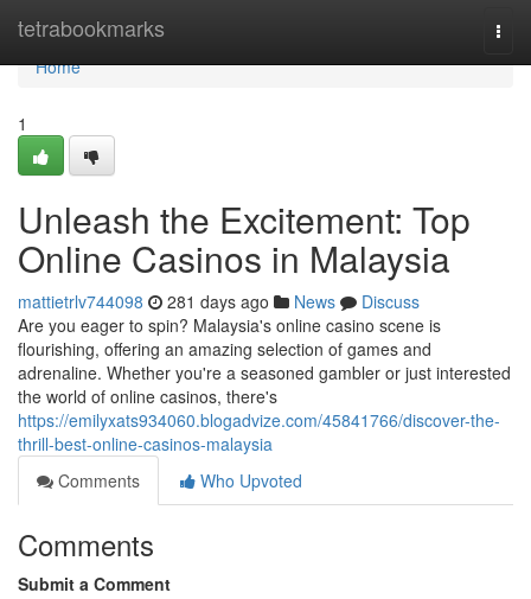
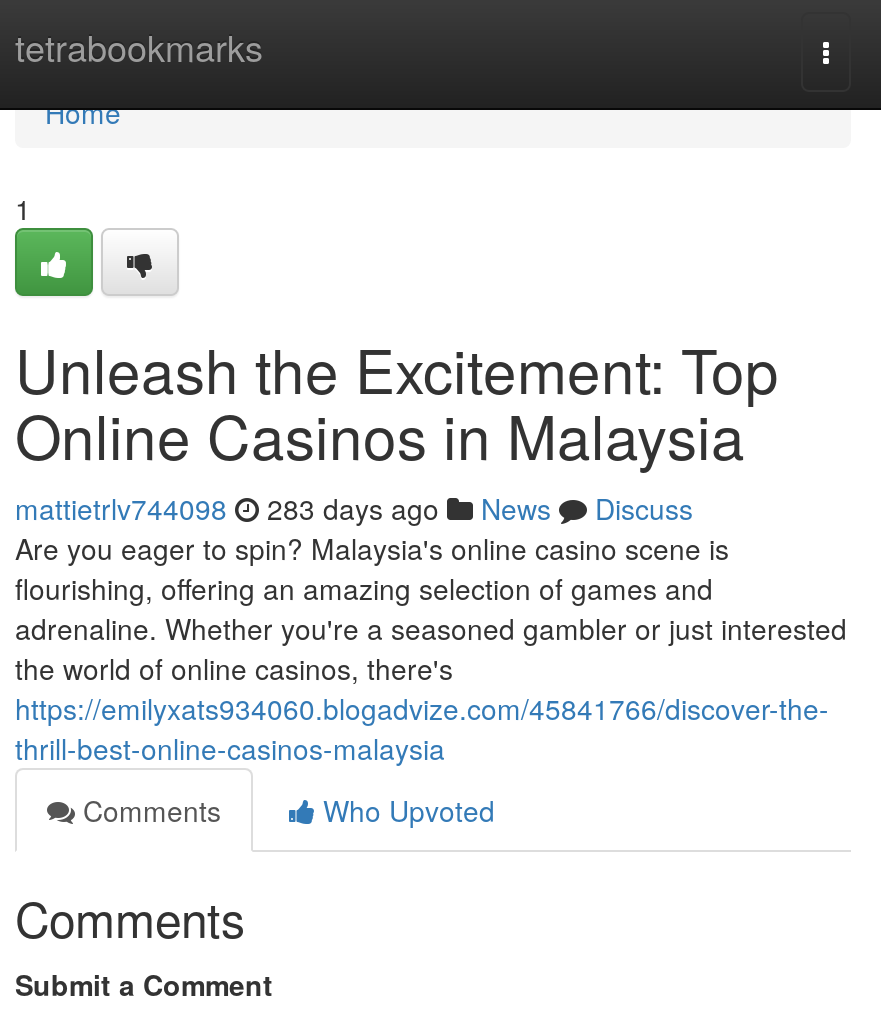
[18,289,420,313] mattietrlv744098 281 days ago News Discuss -> [15,488,693,528] mattietrlv744098 283 days ago News Discuss

